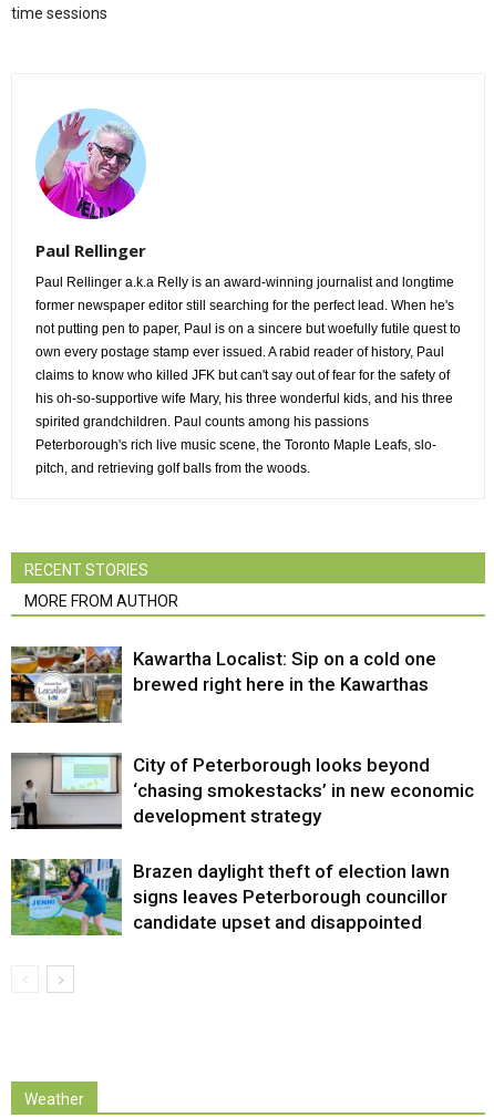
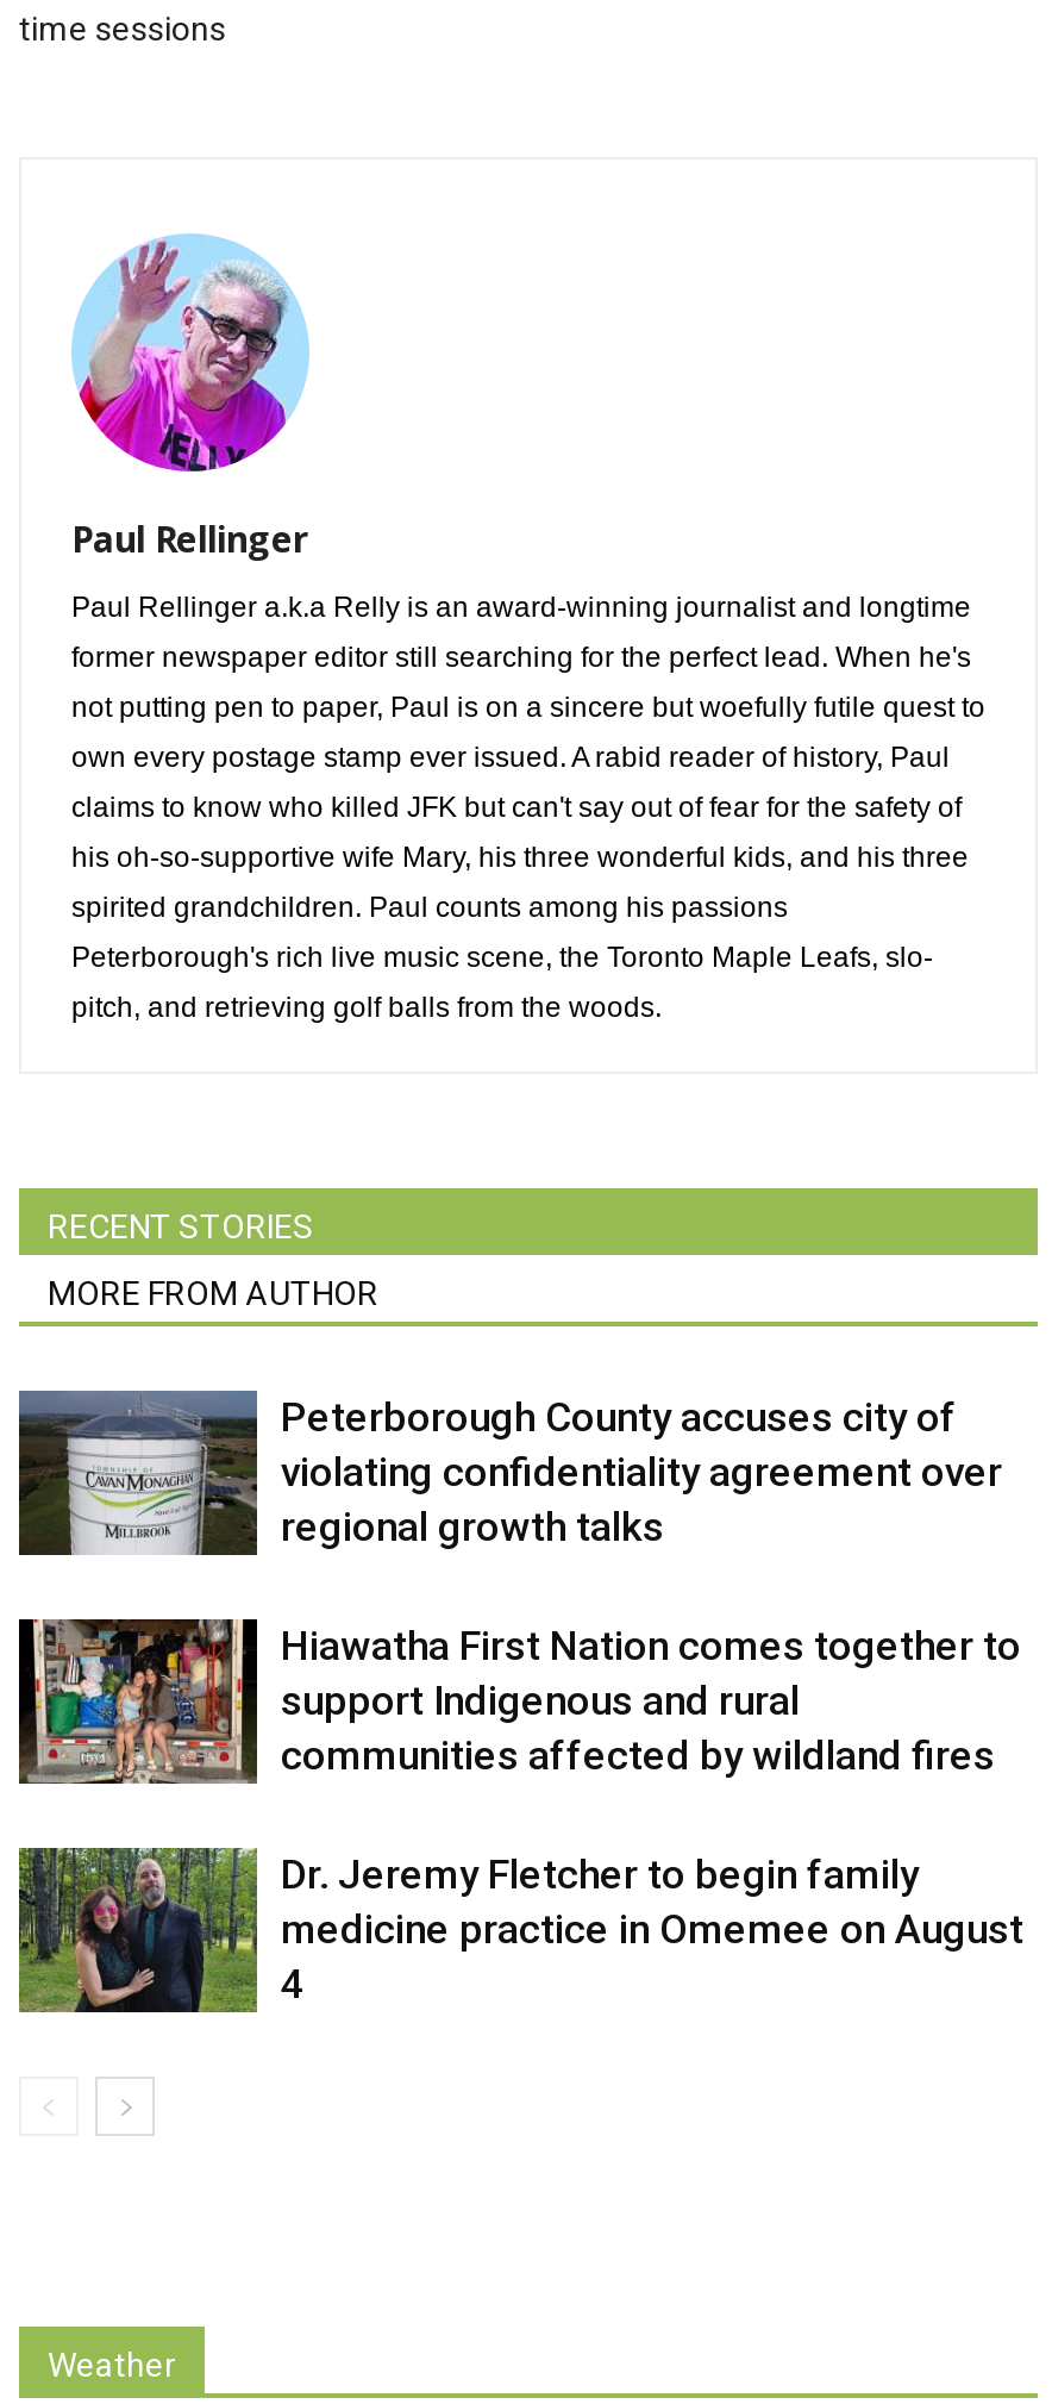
[10,645,436,724] [image] | Kawartha Localist: Sip on a cold one | brewed right here in the Kawarthas -> [17,1391,1002,1557] [image] | Peterborough County accuses city of | violating confidentiality agreement over | regional growth talks
[10,752,474,830] [image] | City of Peterborough looks beyond | ‘chasing smokestacks’ in new economic | development strategy -> [19,1617,1021,1786] [image] | Hiawatha First Nation comes together to | support Indigenous and rural | communities affected by wildland fires
[10,858,450,936] [image] | Brazen daylight theft of election lawn | signs leaves Peterborough councillor | candidate upset and disappointed -> [17,1846,1023,2015] [image] | Dr. Jeremy Fletcher to begin family | medicine practice in Omemee on August | 4

